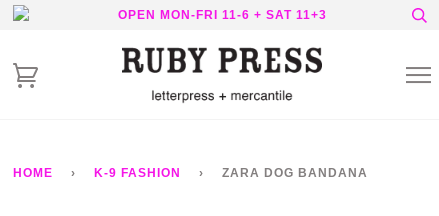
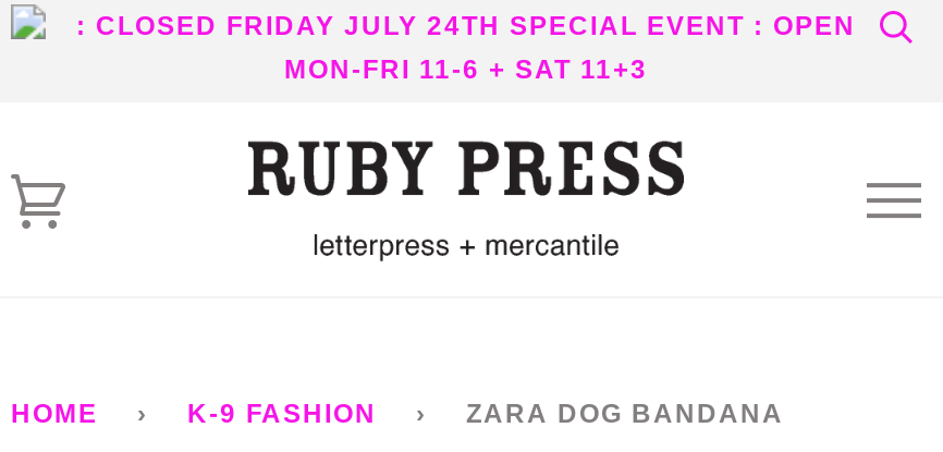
[117,8,326,21] OPEN MON-FRI 11-6 + SAT 11+3 -> [76,11,856,83] : CLOSED FRIDAY JULY 24TH SPECIAL EVENT : OPEN | MON-FRI 11-6 + SAT 11+3

